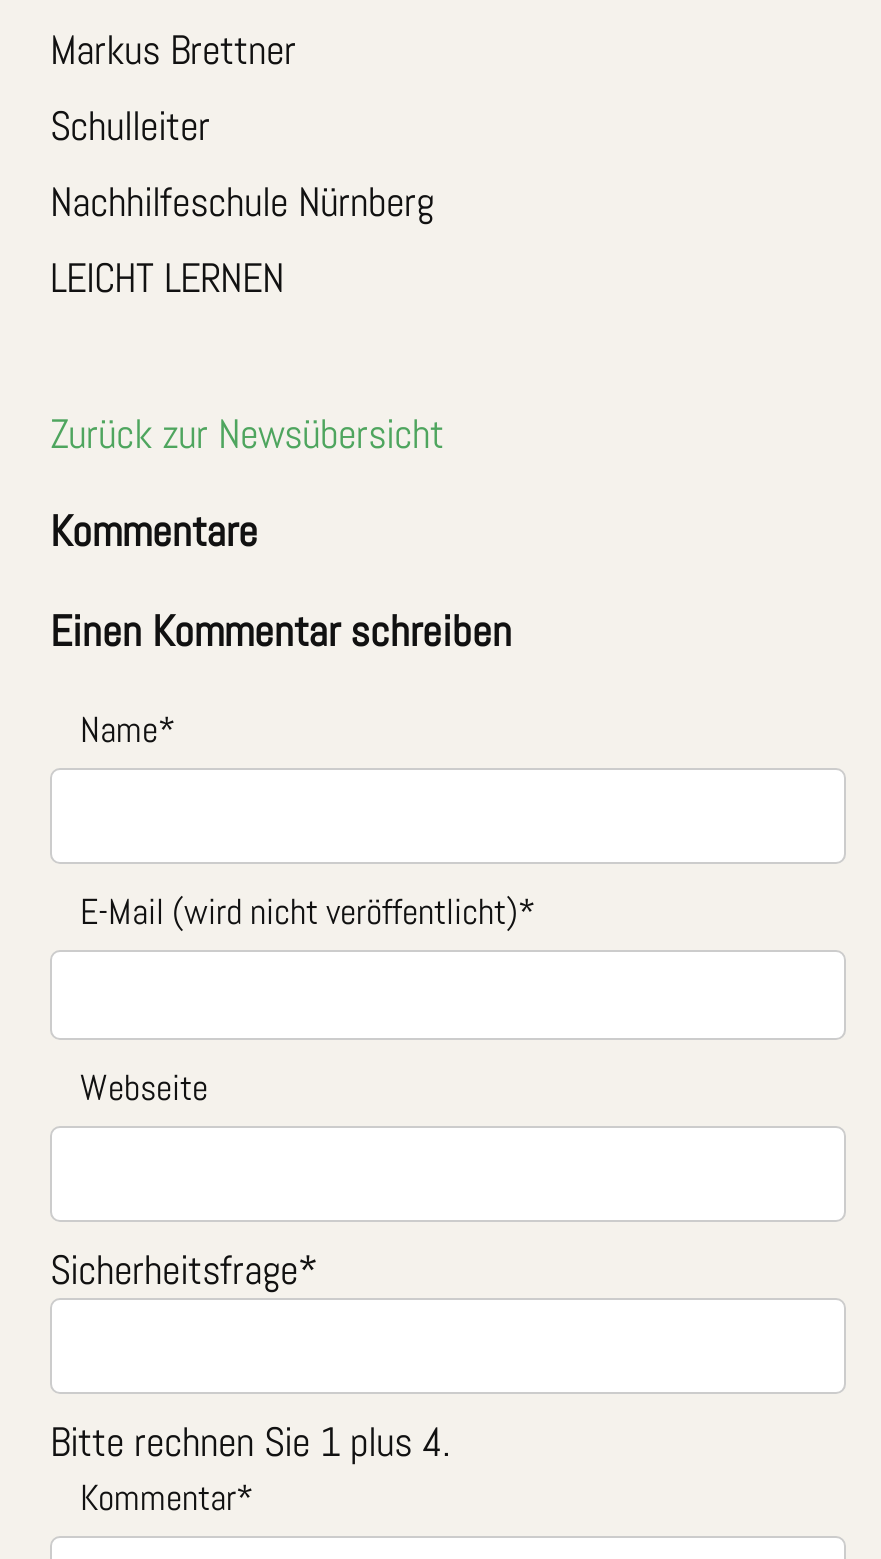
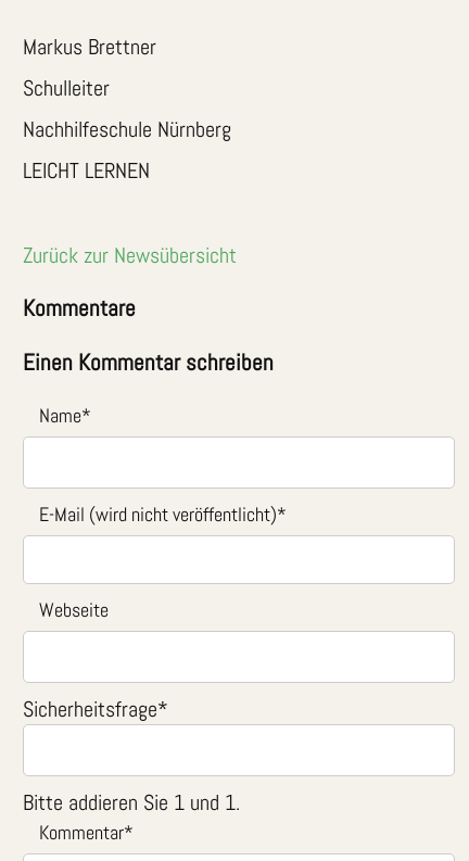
[50,1416,450,1468] Bitte rechnen Sie 1 plus 4. -> [23,788,240,816] Bitte addieren Sie 1 und 1.

